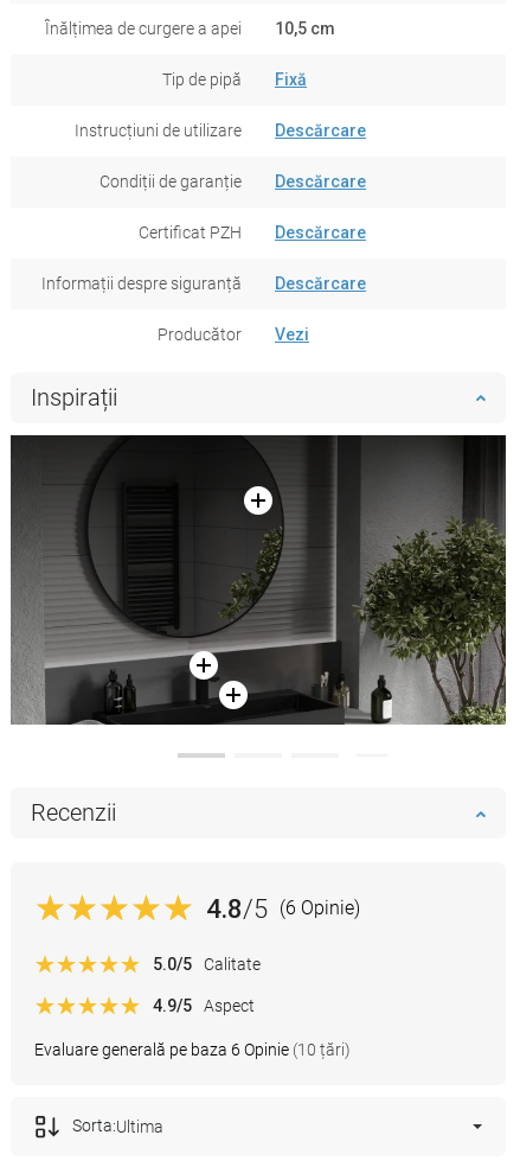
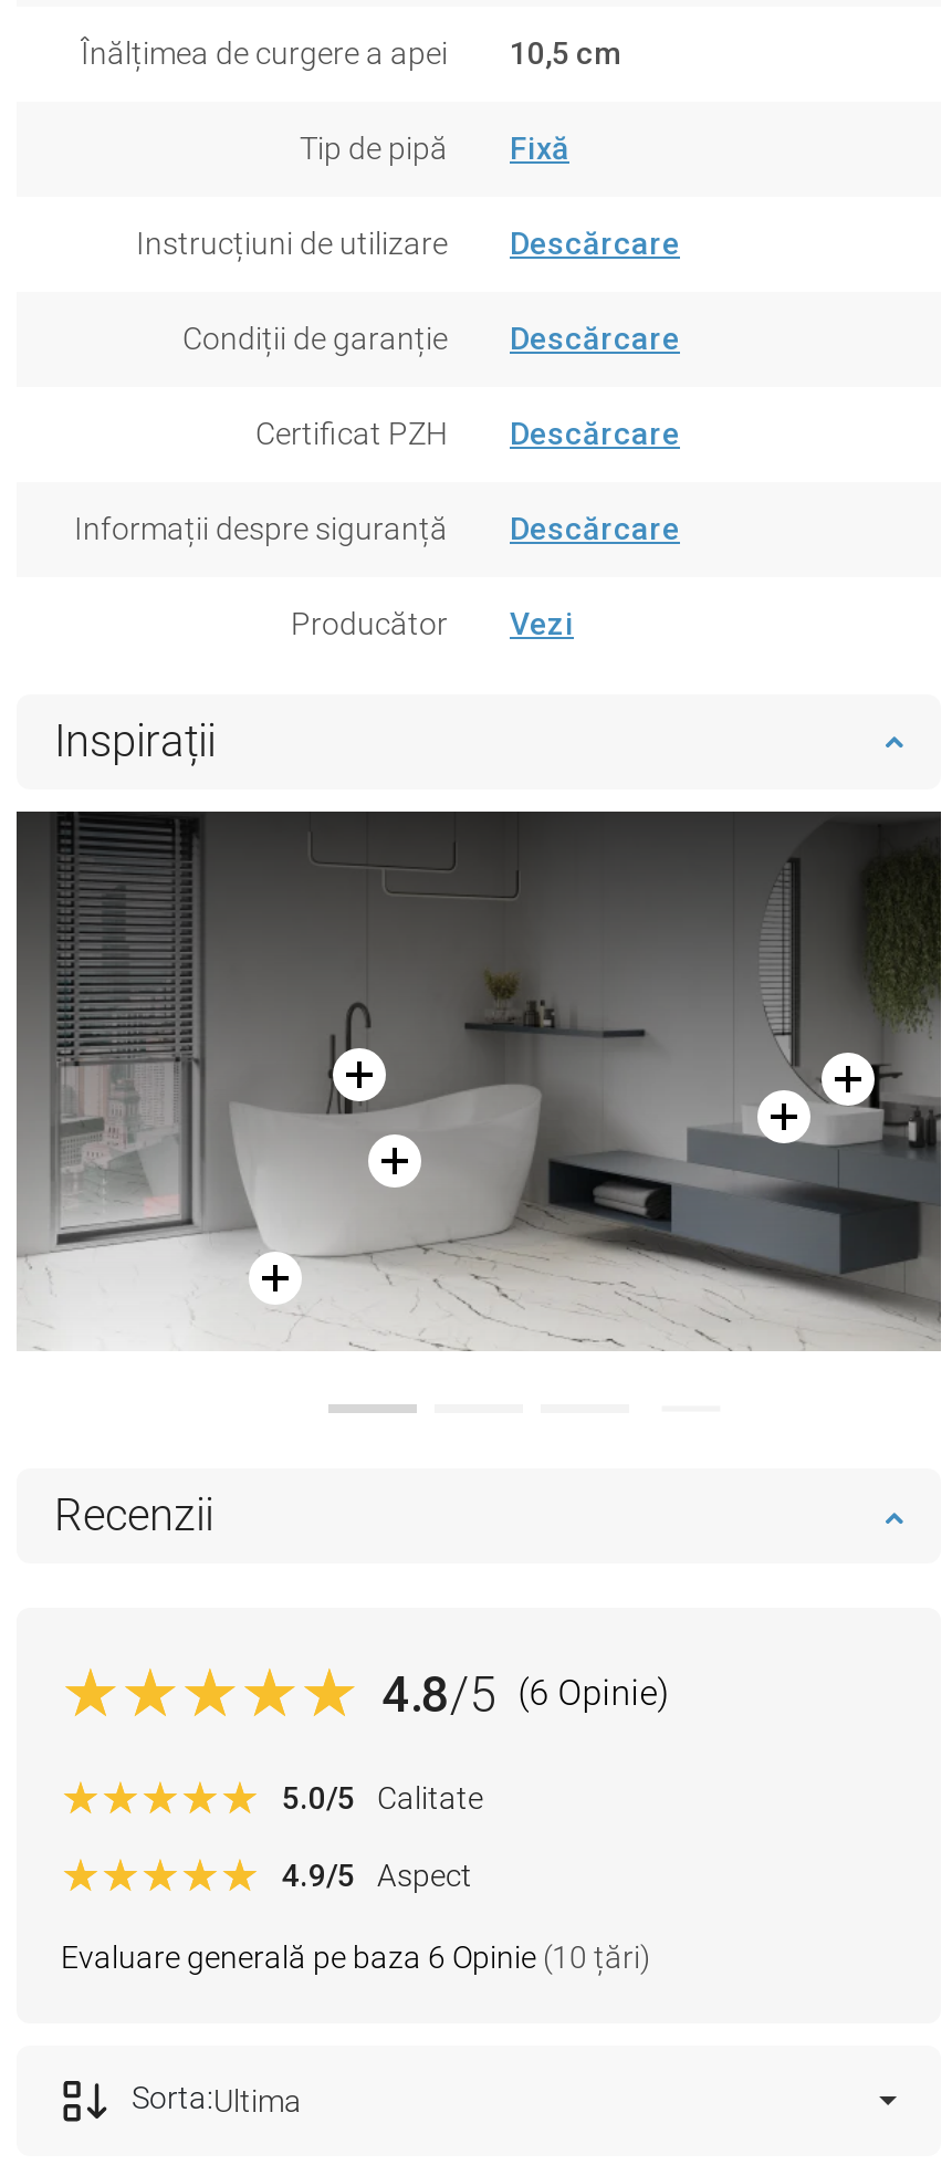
[11,438,506,726] [image] -> [19,814,941,1351] [image]

